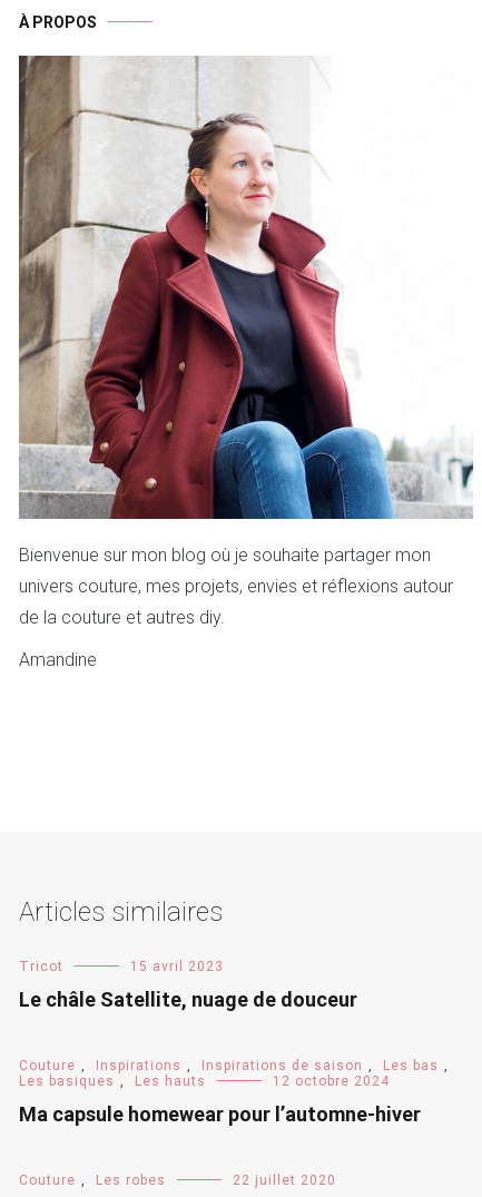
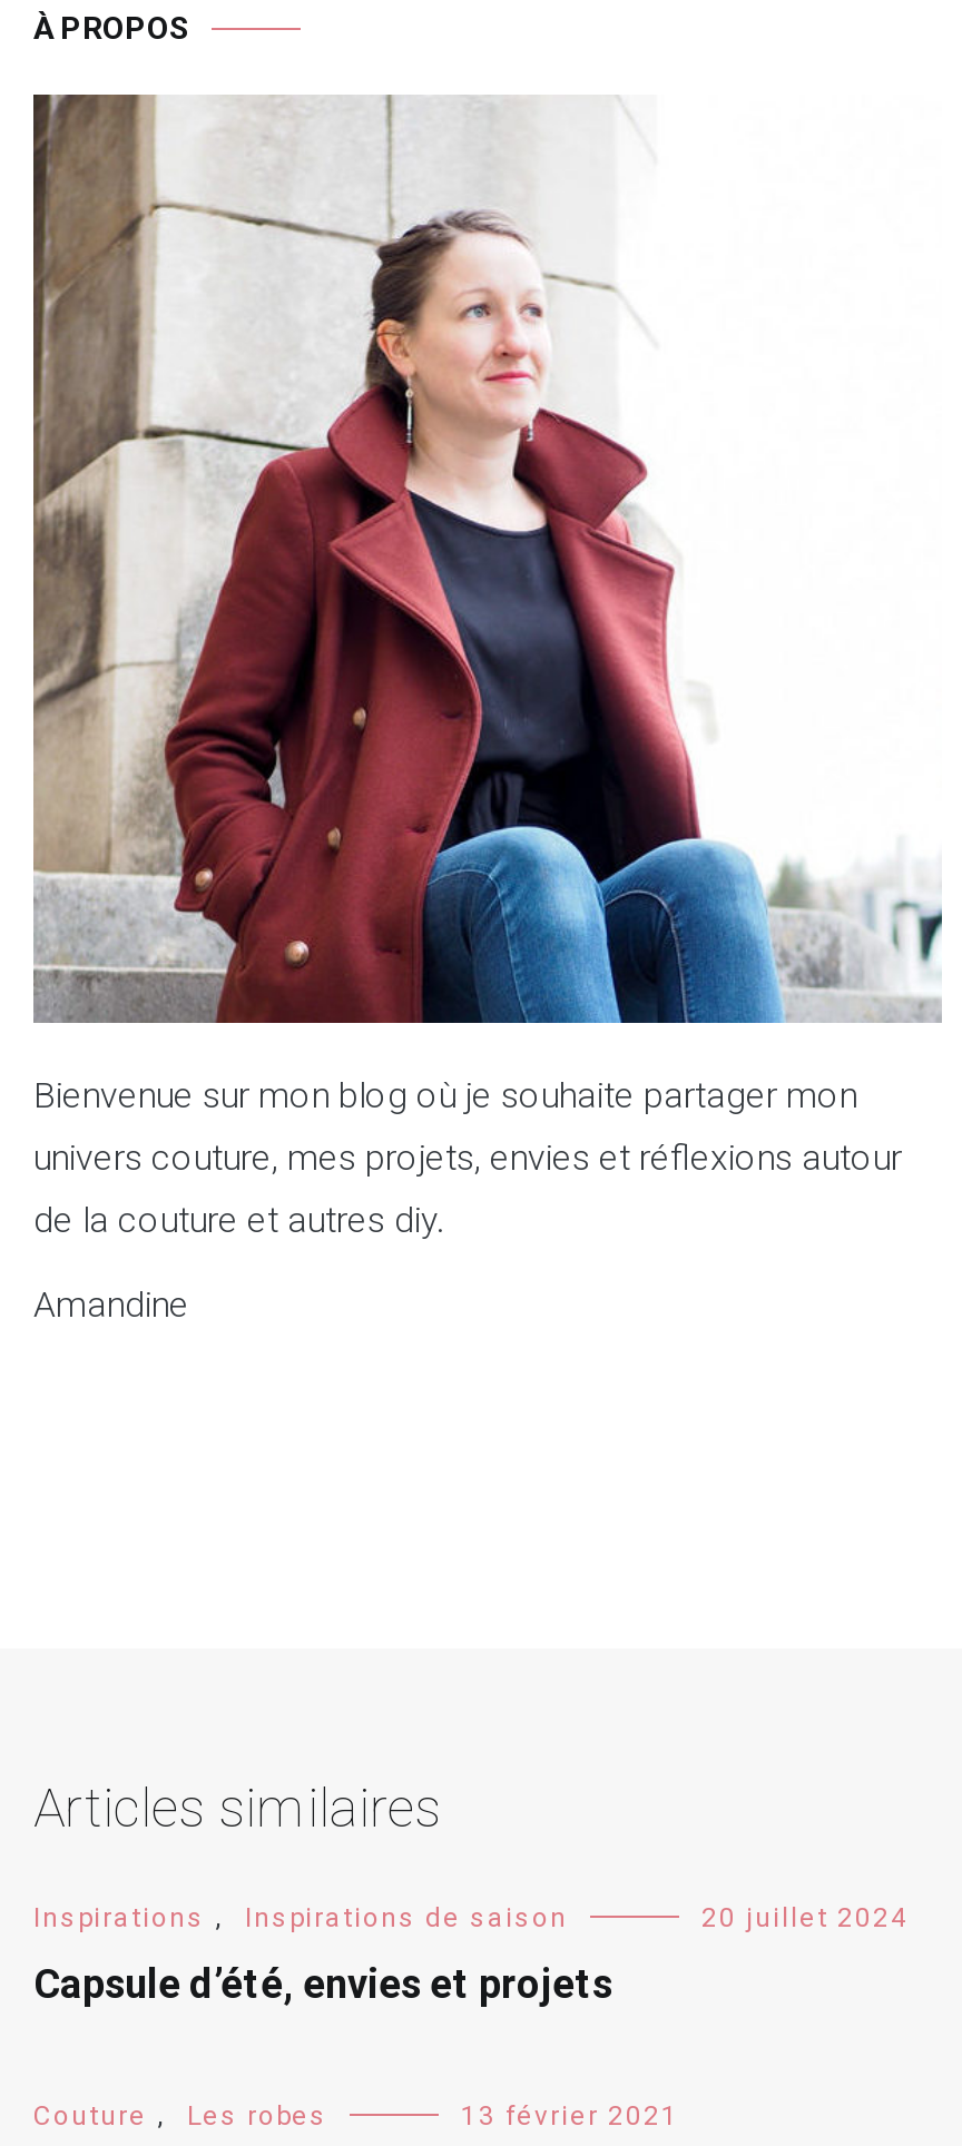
[19,959,449,1126] Tricot | 15 avril 2023 | Le châle Satellite, nuage de douceur | Couture , Inspirations , Inspirations de saison , Les bas , | Les basiques , Les hauts | 12 octobre 2024 | Ma capsule homewear pour l’automne-hiver -> [33,1901,909,2006] Inspirations , Inspirations de saison | 20 juillet 2024 | Capsule d’été, envies et projets
[233,1173,336,1188] 22 juillet 2020 -> [461,2099,679,2130] 13 février 2021

